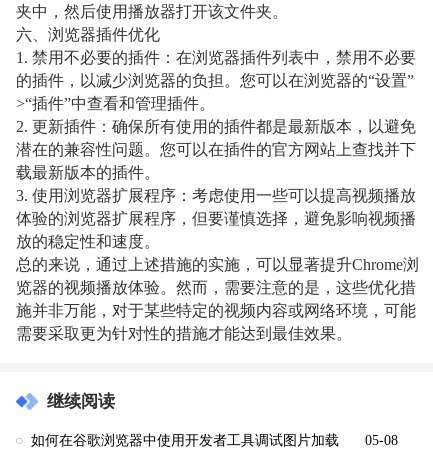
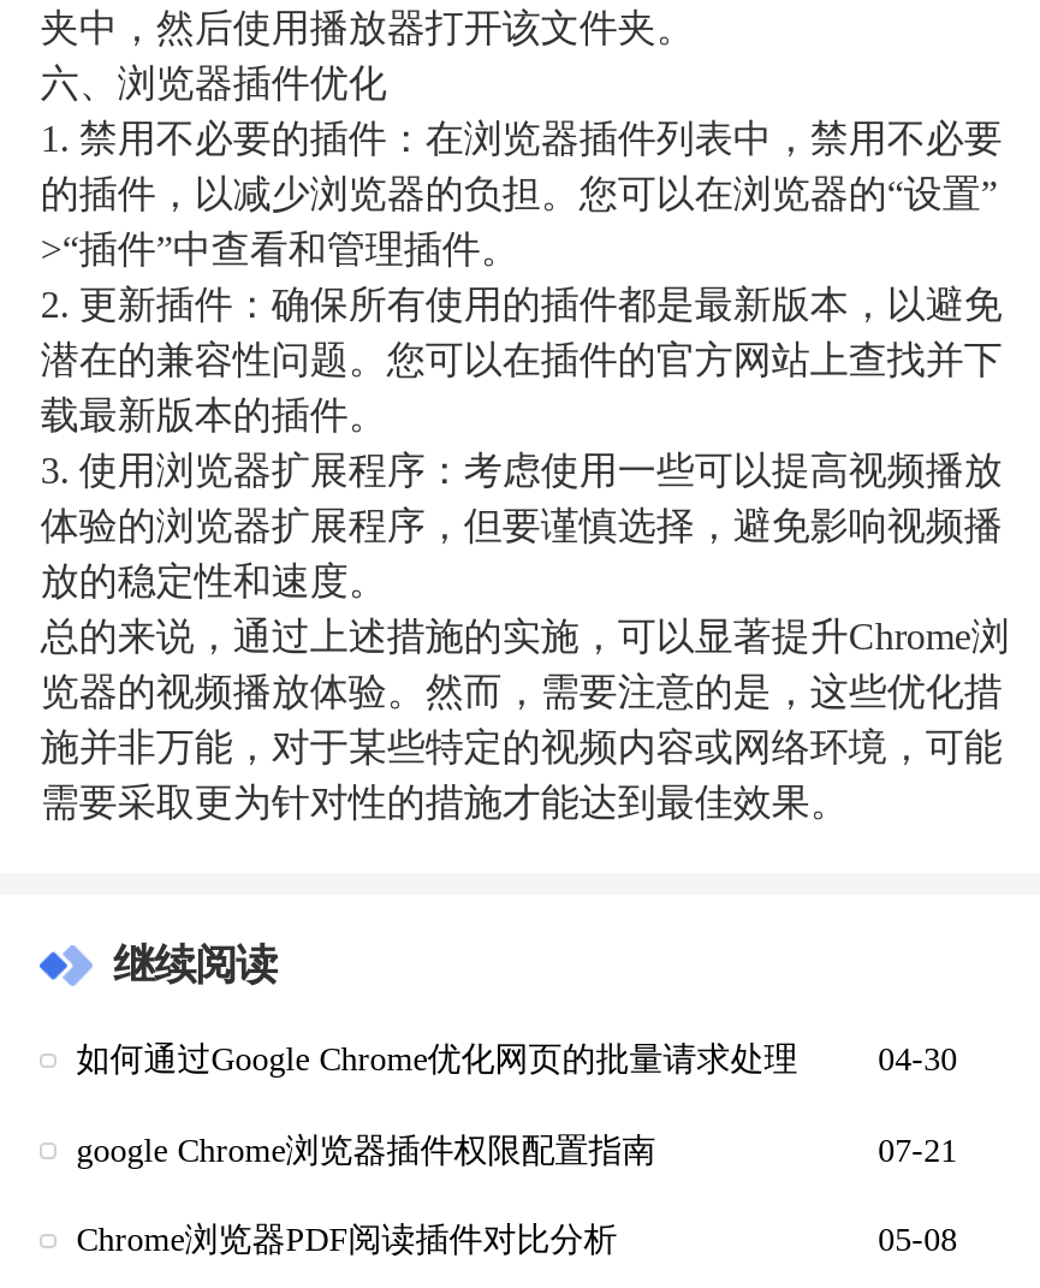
[31,433,339,448] 如何在谷歌浏览器中使用开发者工具调试图片加载 -> [76,1042,957,1257] 如何通过Google Chrome优化网页的批量请求处理 | 04-30 | google Chrome浏览器插件权限配置指南 | 07-21 | Chrome浏览器PDF阅读插件对比分析

